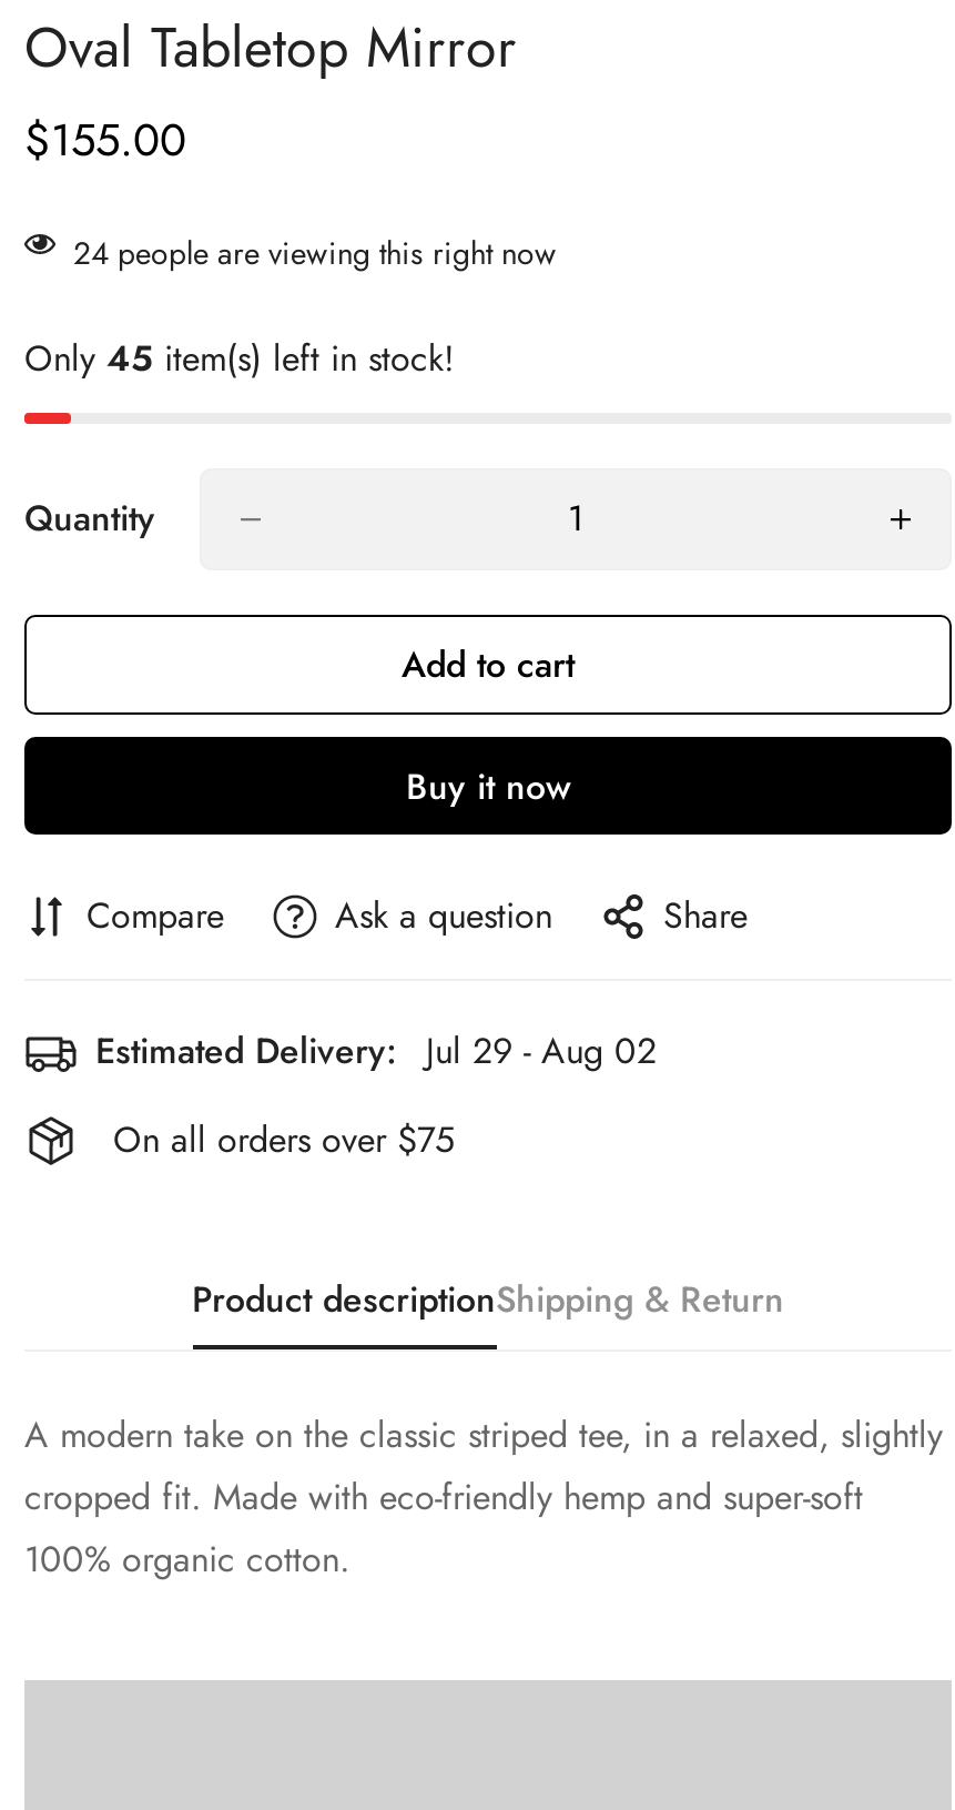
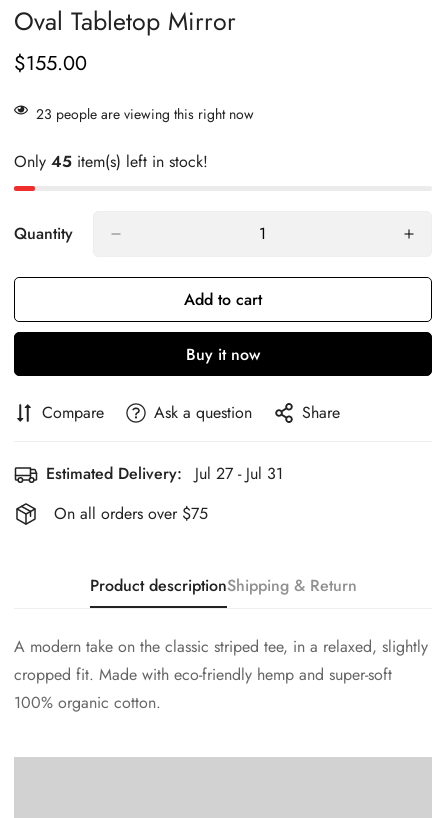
[73,232,557,276] 24 people are viewing this right now -> [36,104,254,124] 23 people are viewing this right now
[95,1026,657,1077] Estimated Delivery: Jul 29 - Aug 02 -> [46,462,283,485] Estimated Delivery: Jul 27 - Jul 31

